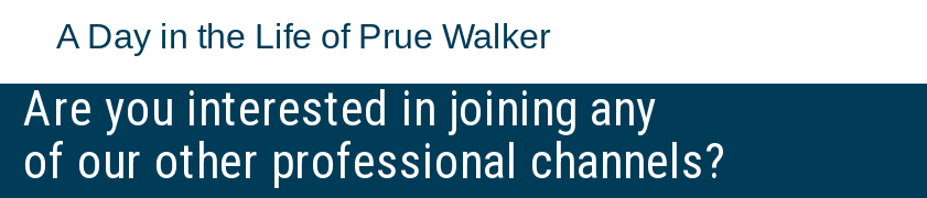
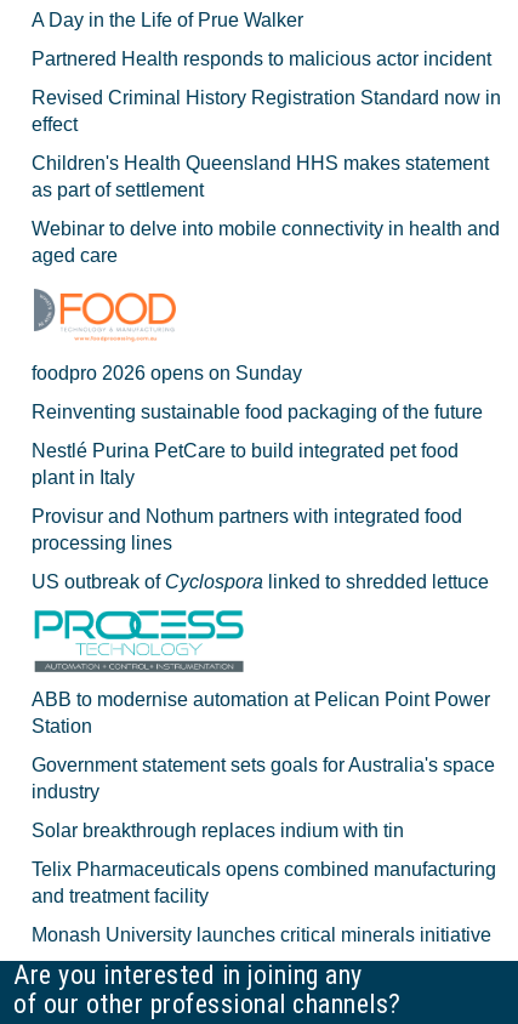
none -> [32,49,501,266] Partnered Health responds to malicious actor incident | Revised Criminal History Registration Standard now in | effect | Children's Health Queensland HHS makes statement | as part of settlement | Webinar to delve into mobile connectivity in health and | aged care
none -> [32,288,489,592] [image] | foodpro 2026 opens on Sunday | Reinventing sustainable food packaging of the future | Nestlé Purina PetCare to build integrated pet food | plant in Italy | Provisur and Nothum partners with integrated food | processing lines | US outbreak of Cyclospora linked to shredded lettuce
none -> [32,609,496,945] [image] | ABB to modernise automation at Pelican Point Power | Station | Government statement sets goals for Australia's space | industry | Solar breakthrough replaces indium with tin | Telix Pharmaceuticals opens combined manufacturing | and treatment facility | Monash University launches critical minerals initiative

